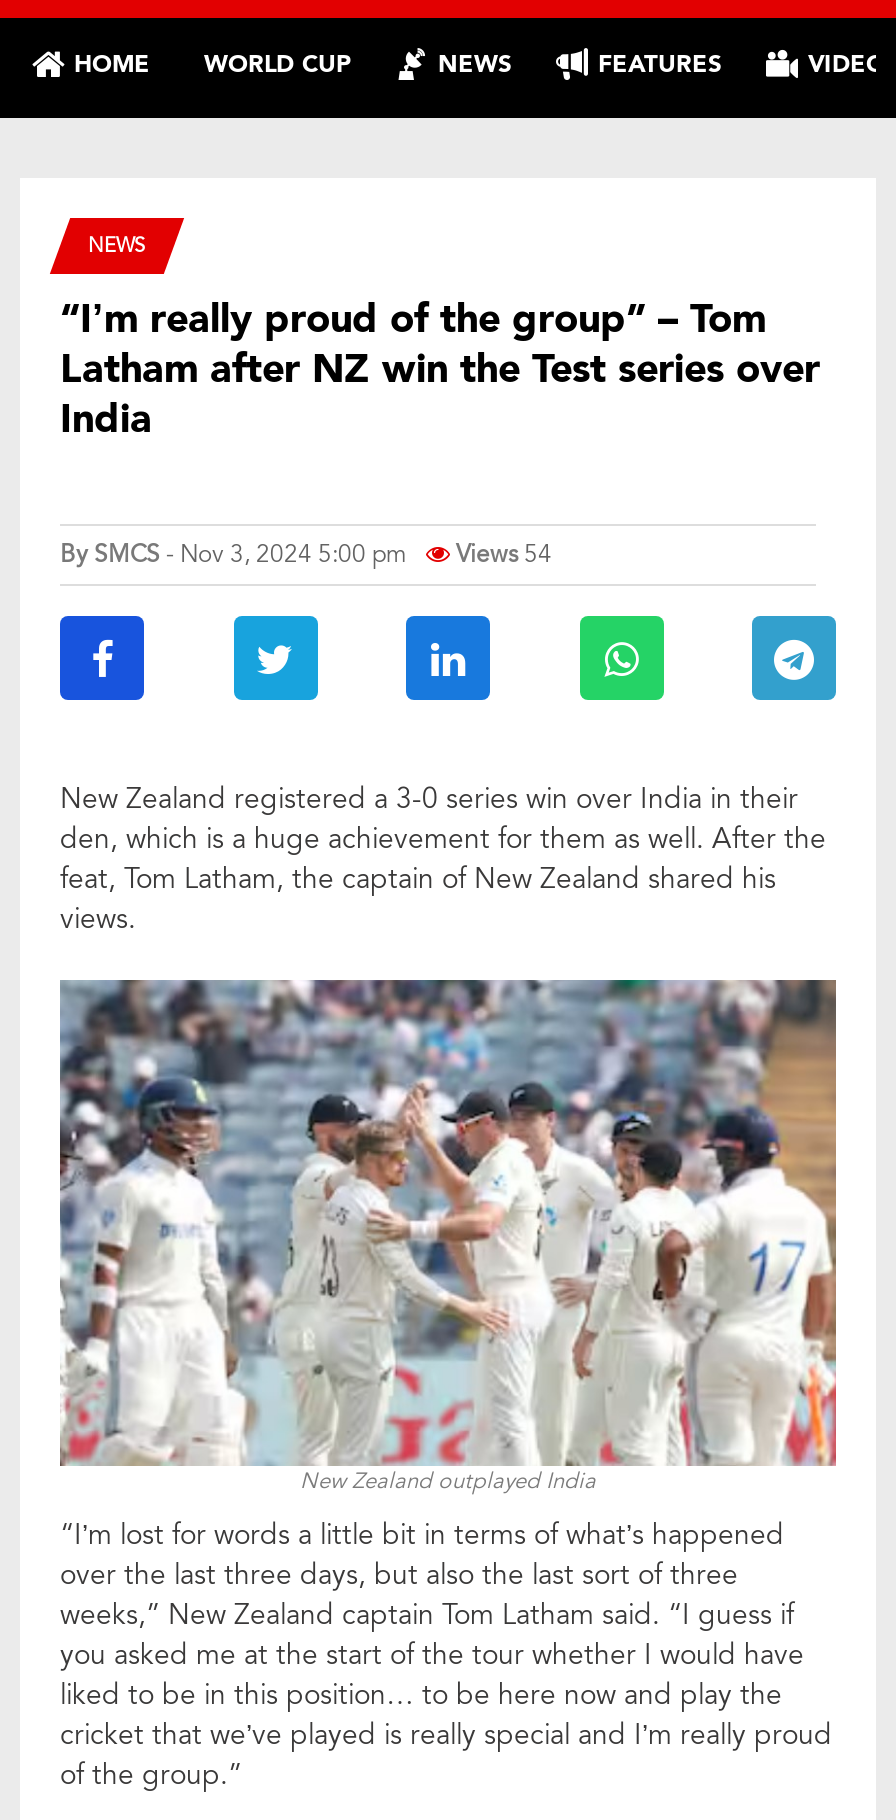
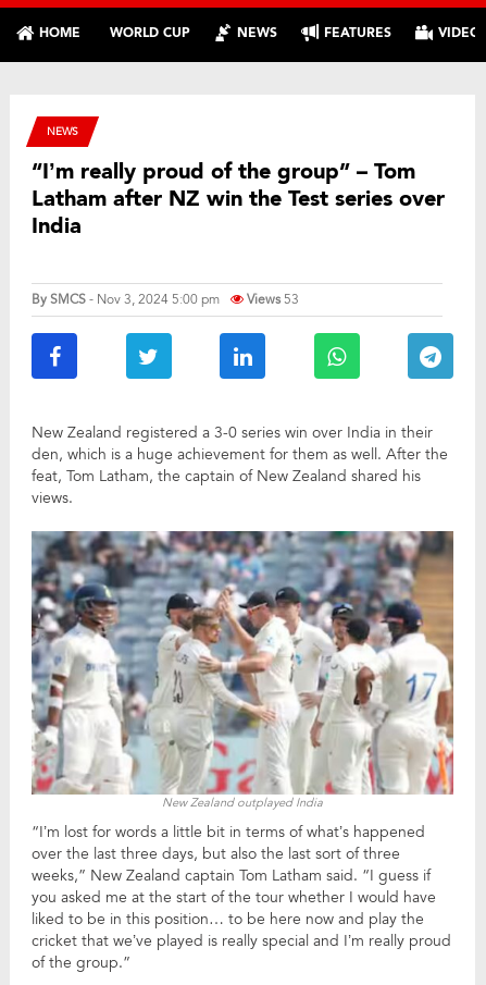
[60,538,552,570] By SMCS - Nov 3, 2024 5:00 pm Views 54 -> [32,291,299,308] By SMCS - Nov 3, 2024 5:00 pm Views 53

